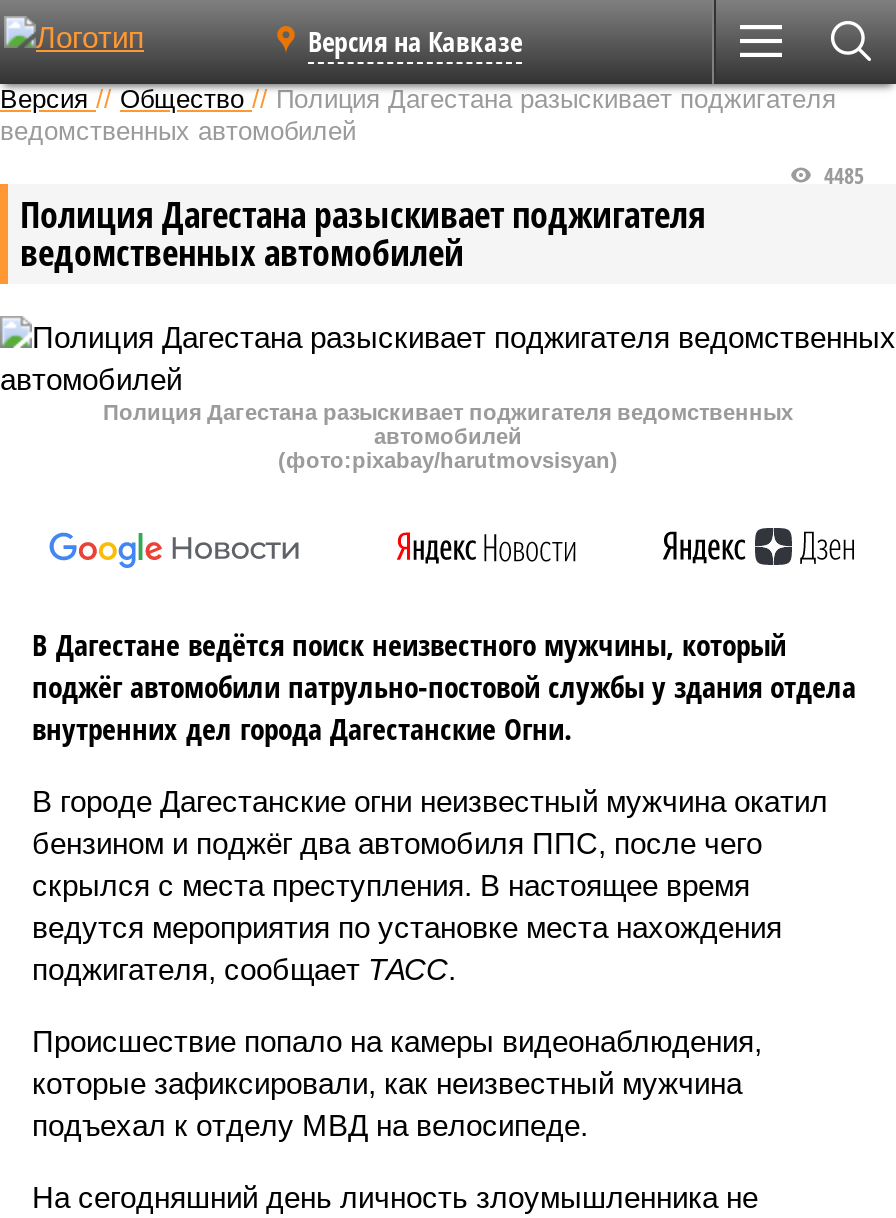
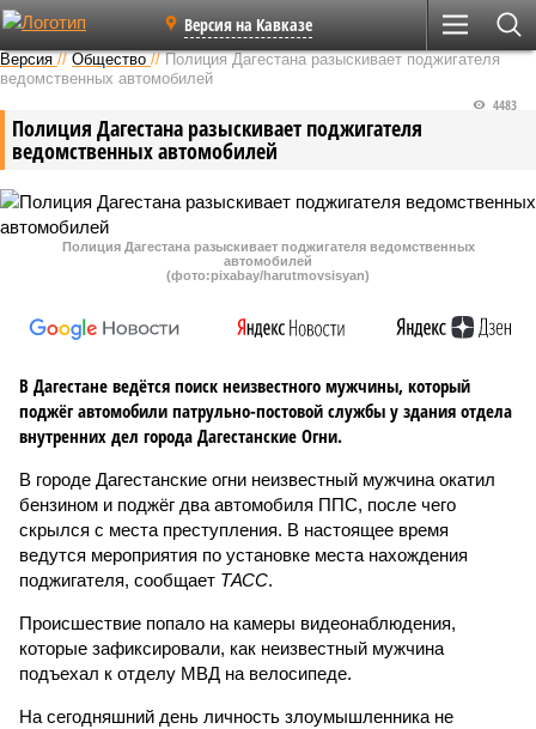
[818,160,864,190] 4485 -> [489,96,517,114] 4483

